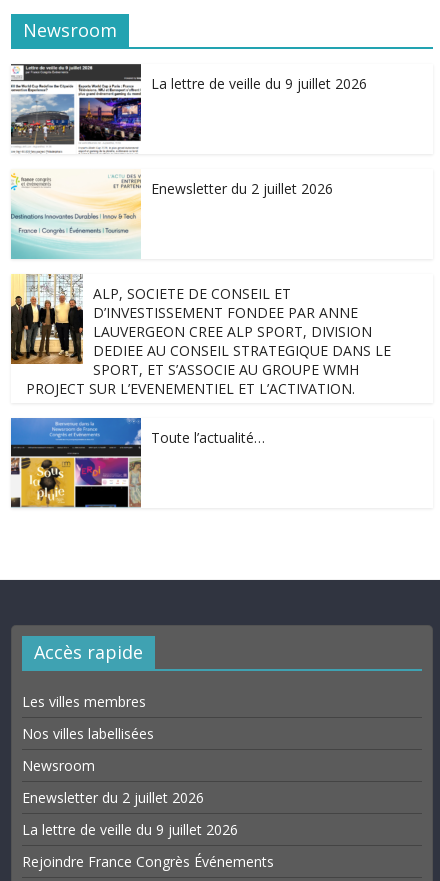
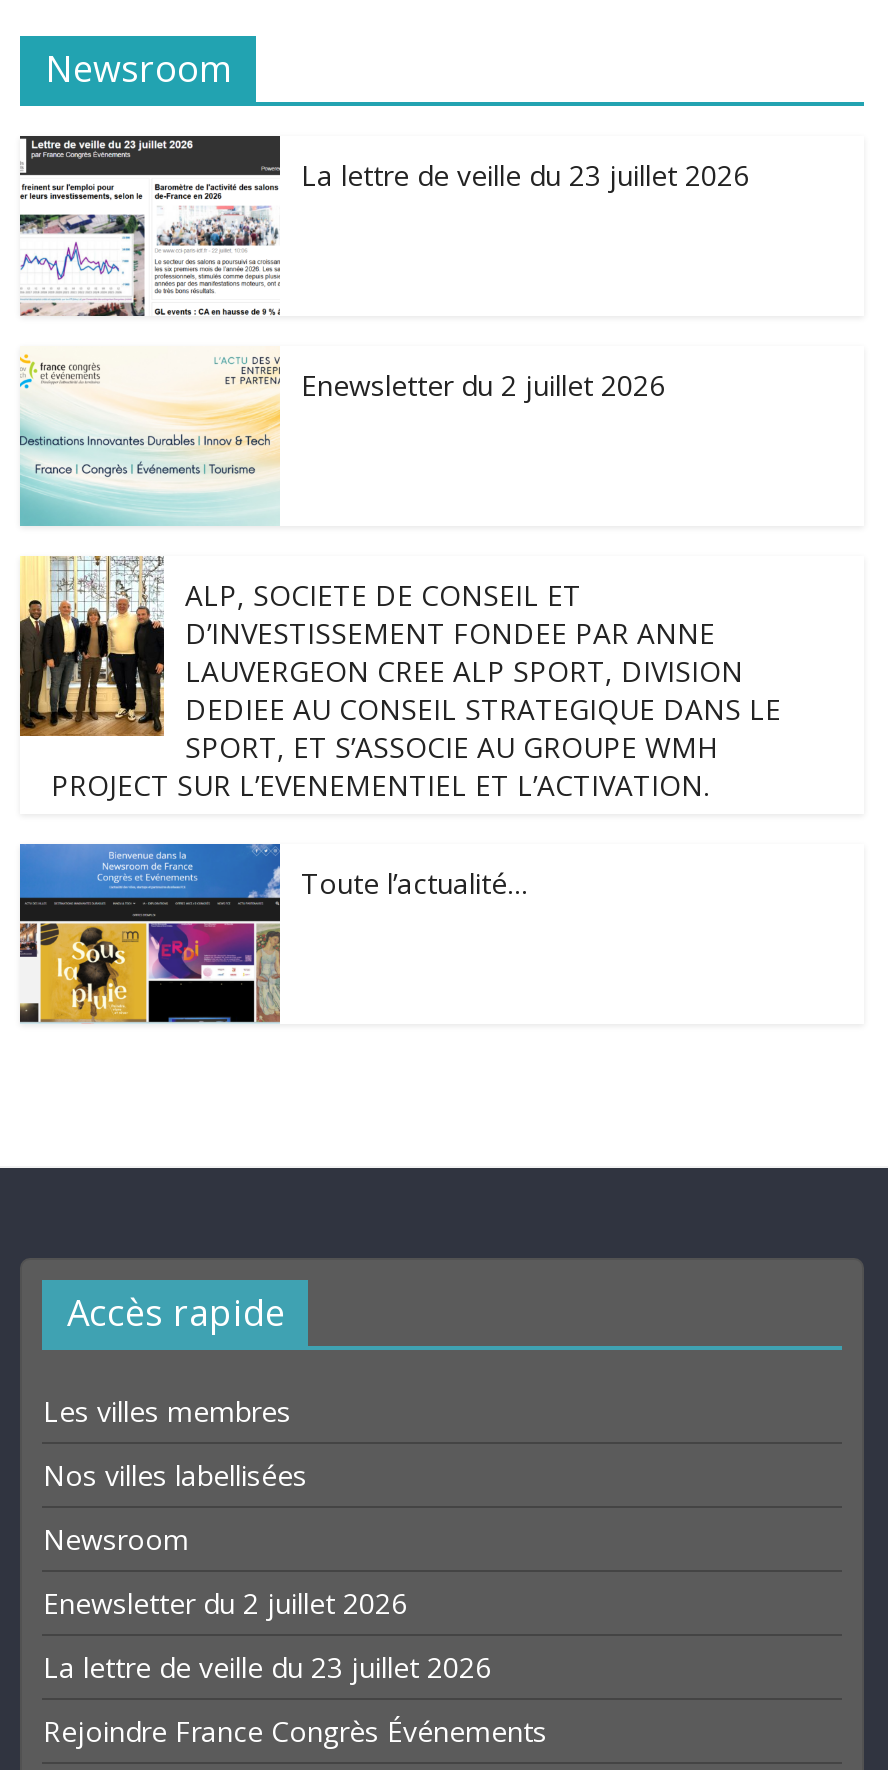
[10,64,367,154] [image] | La lettre de veille du 9 juillet 2026 -> [18,136,749,318] [image] | La lettre de veille du 23 juillet 2026
[22,820,238,839] La lettre de veille du 9 juillet 2026 -> [43,1649,491,1687] La lettre de veille du 23 juillet 2026

